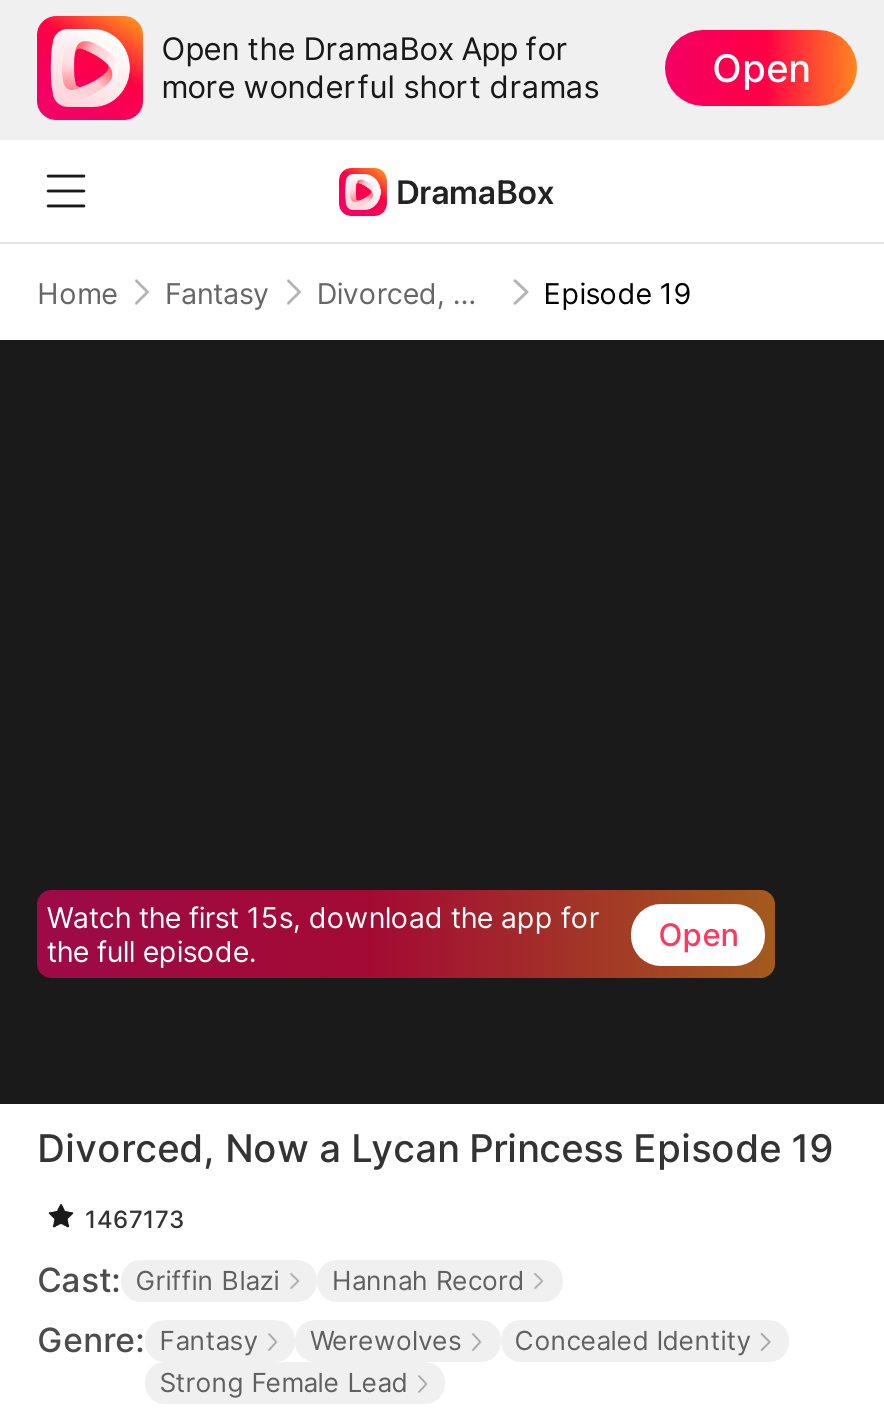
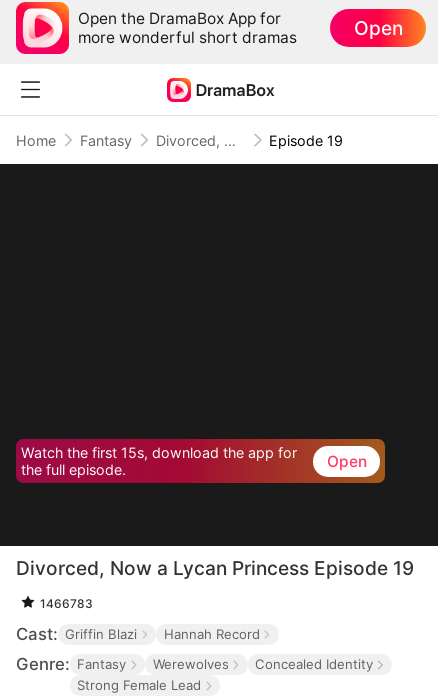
[85,1203,185,1233] 1467173 -> [40,596,93,611] 1466783

